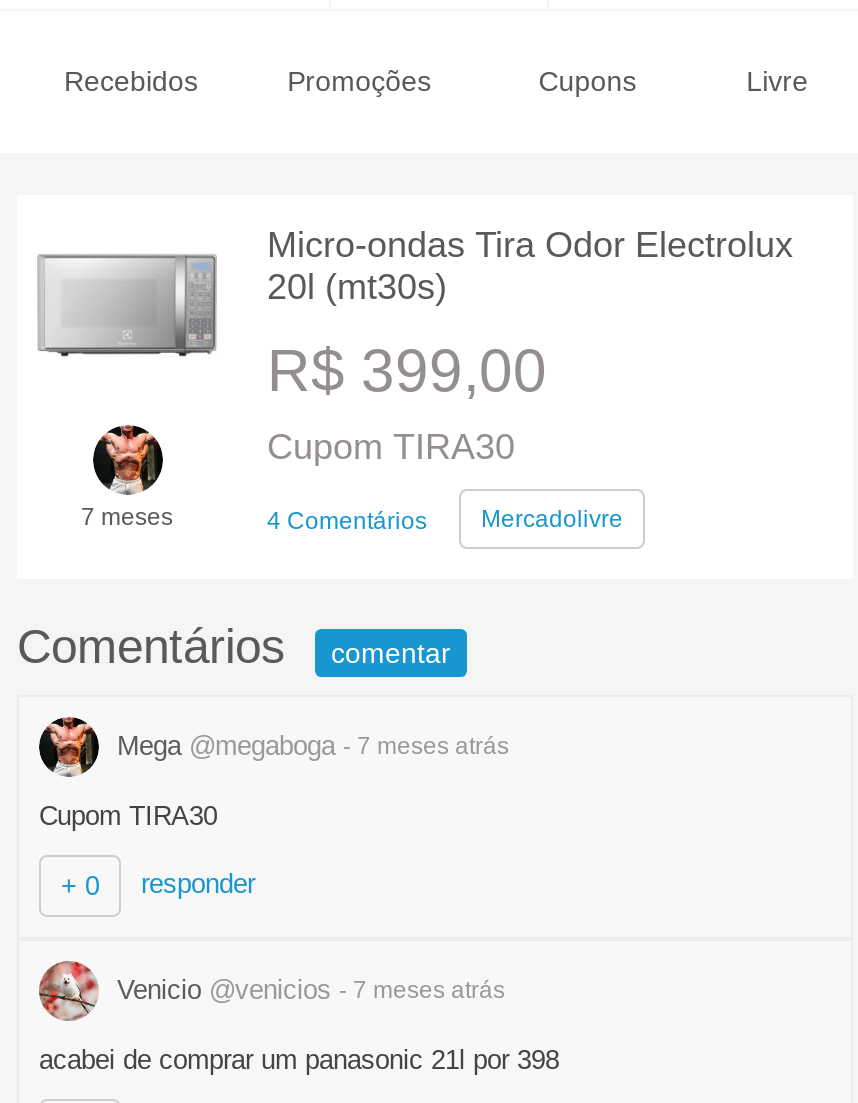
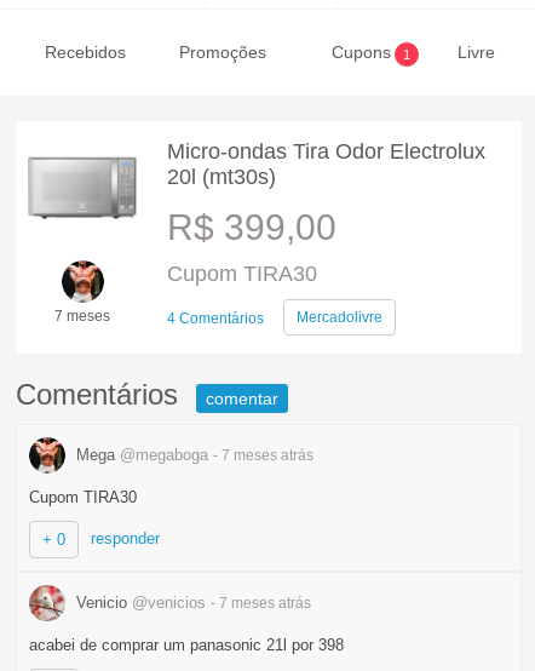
none -> [403,47,410,62] 1

